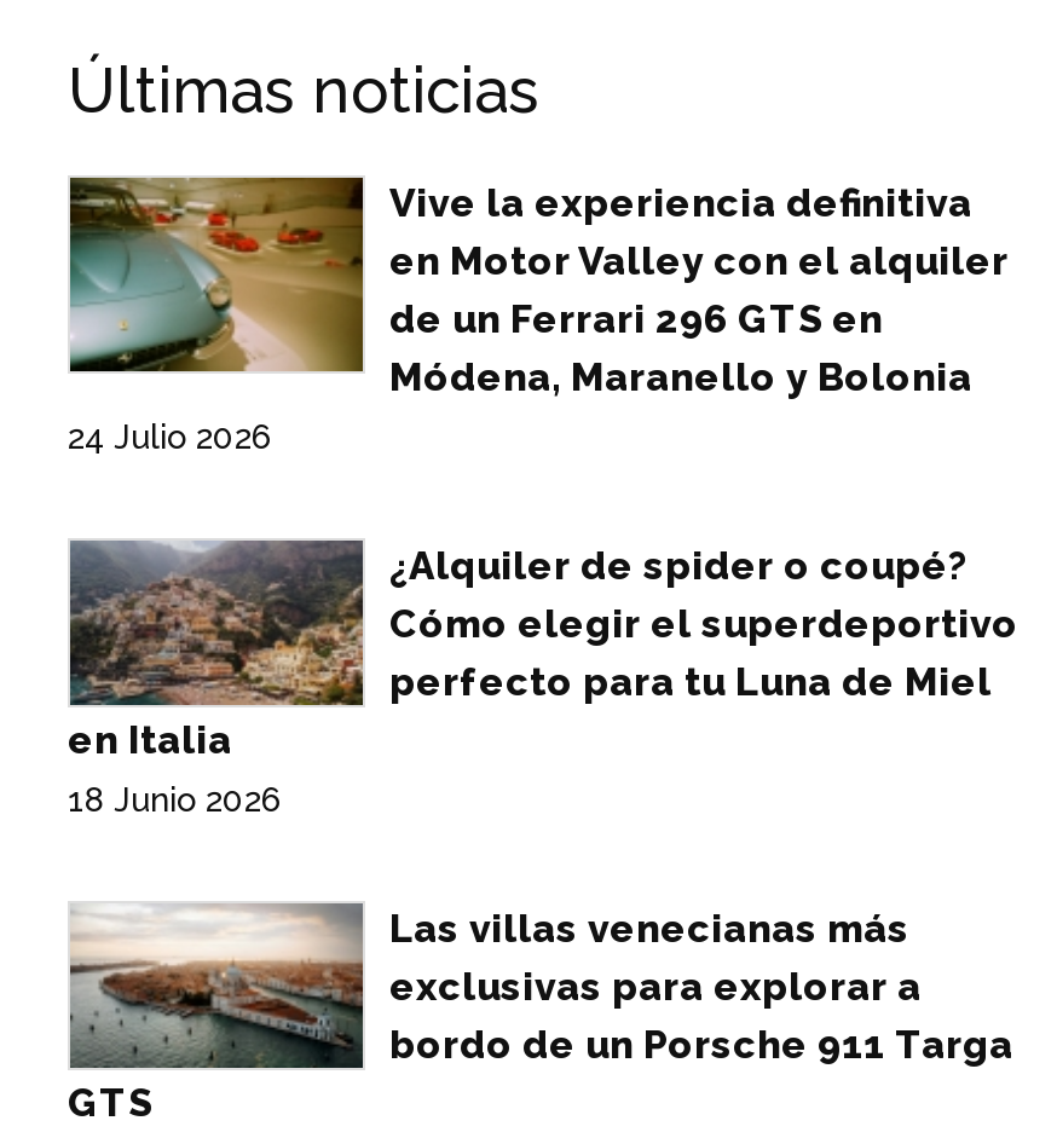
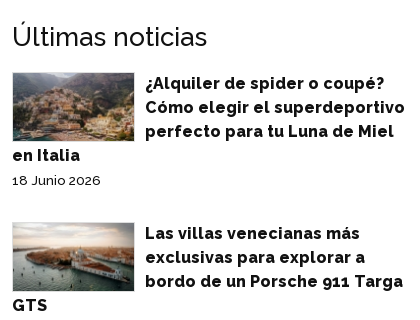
[68,175,1009,457] [image] | Vive la experiencia definitiva | en Motor Valley con el alquiler | de un Ferrari 296 GTS en | Módena, Maranello y Bolonia | 24 Julio 2026 -> none

